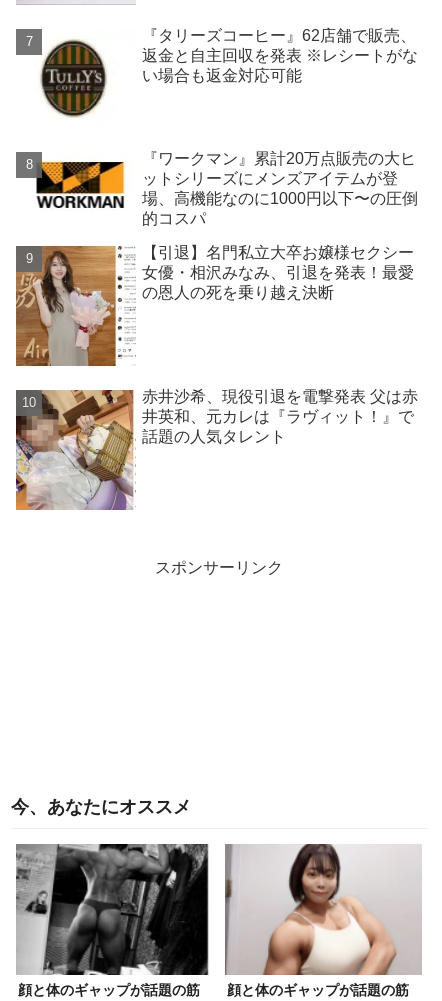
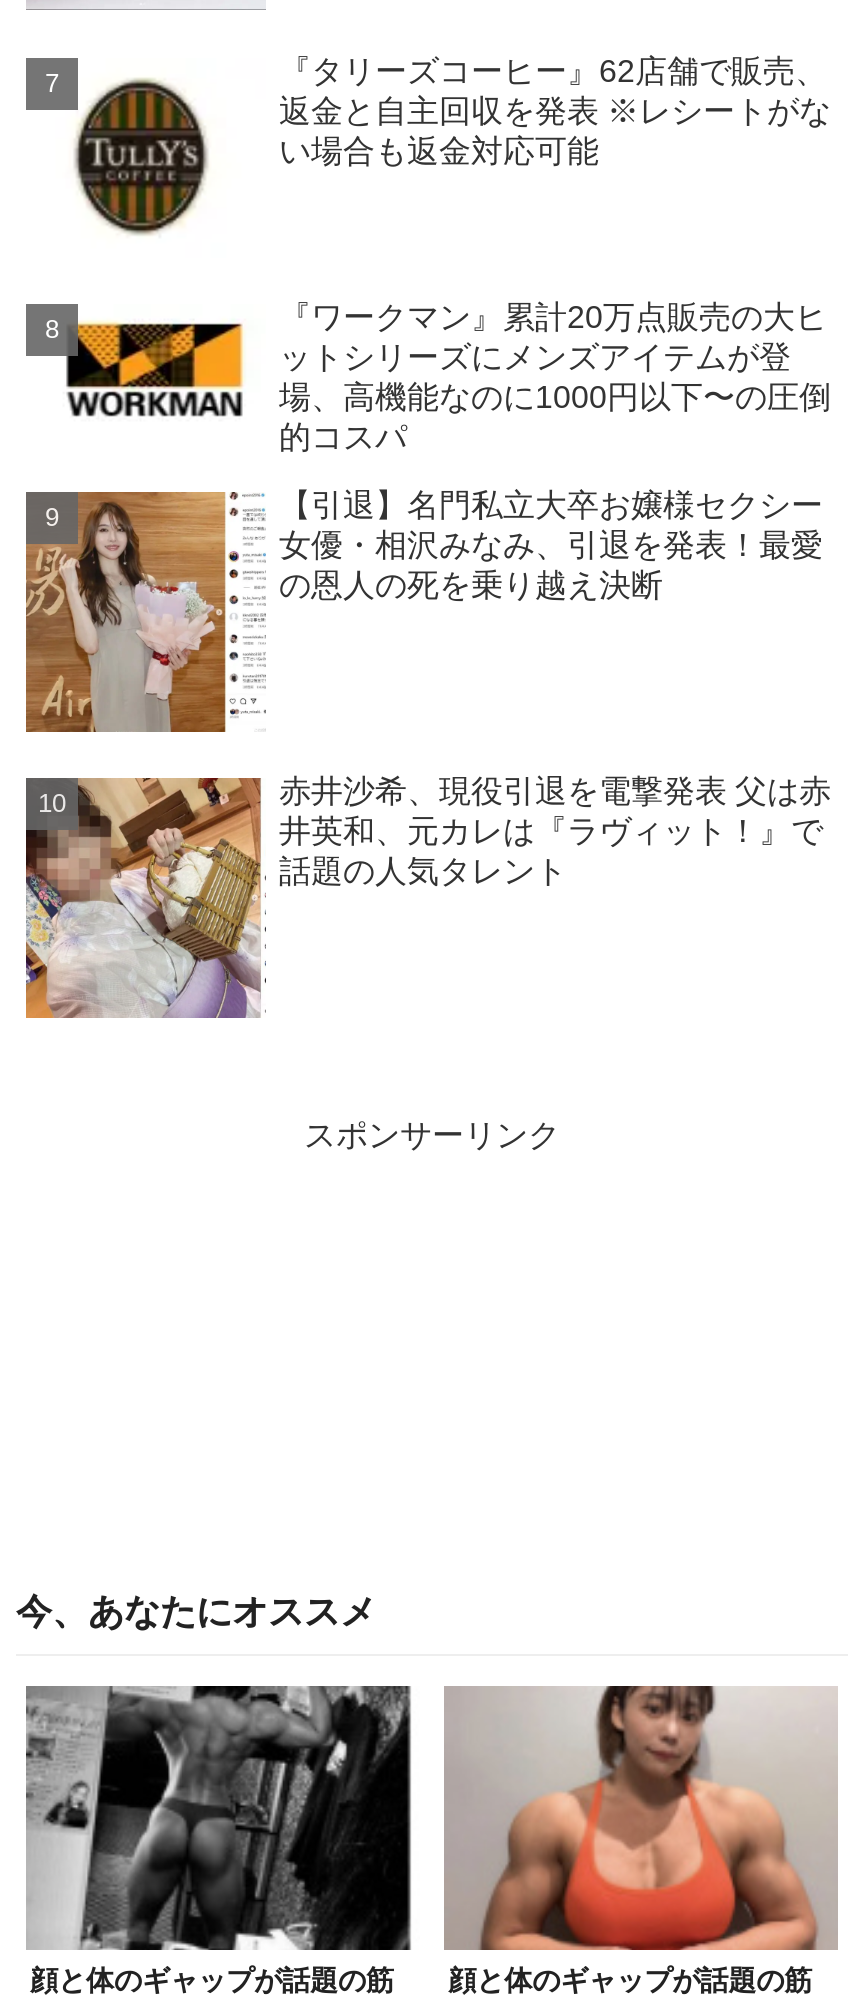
[225,843,412,976] [image] -> [446,1684,820,1952] [image]

